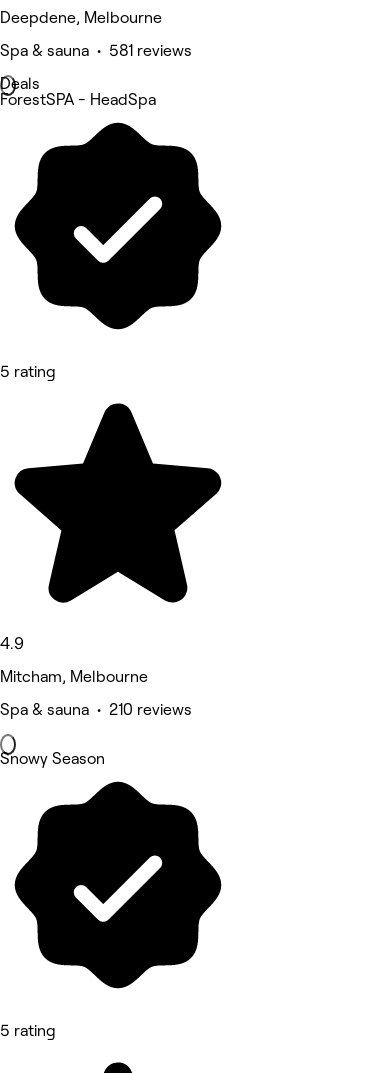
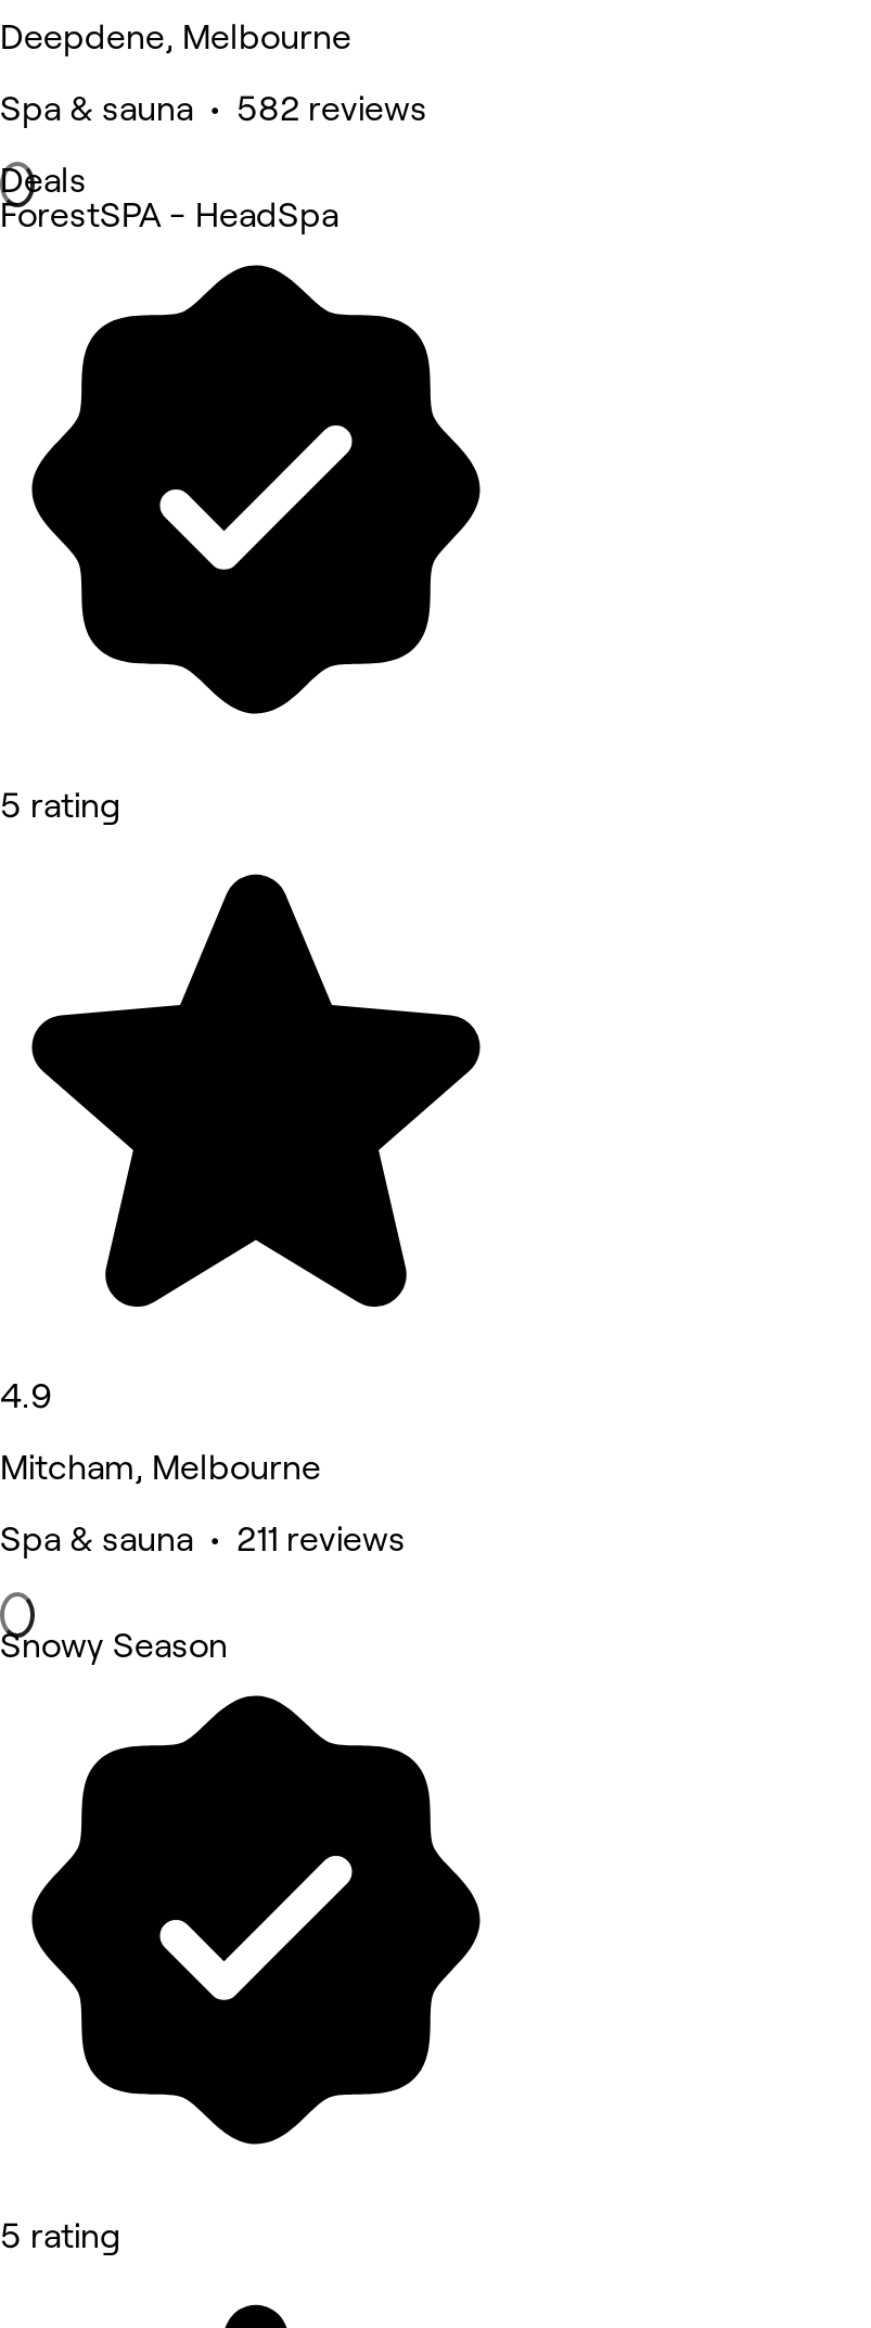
[0,42,192,59] Spa & sauna • 581 reviews -> [0,91,427,127] Spa & sauna • 582 reviews
[0,701,192,718] Spa & sauna • 210 reviews -> [0,1521,406,1558] Spa & sauna • 211 reviews

